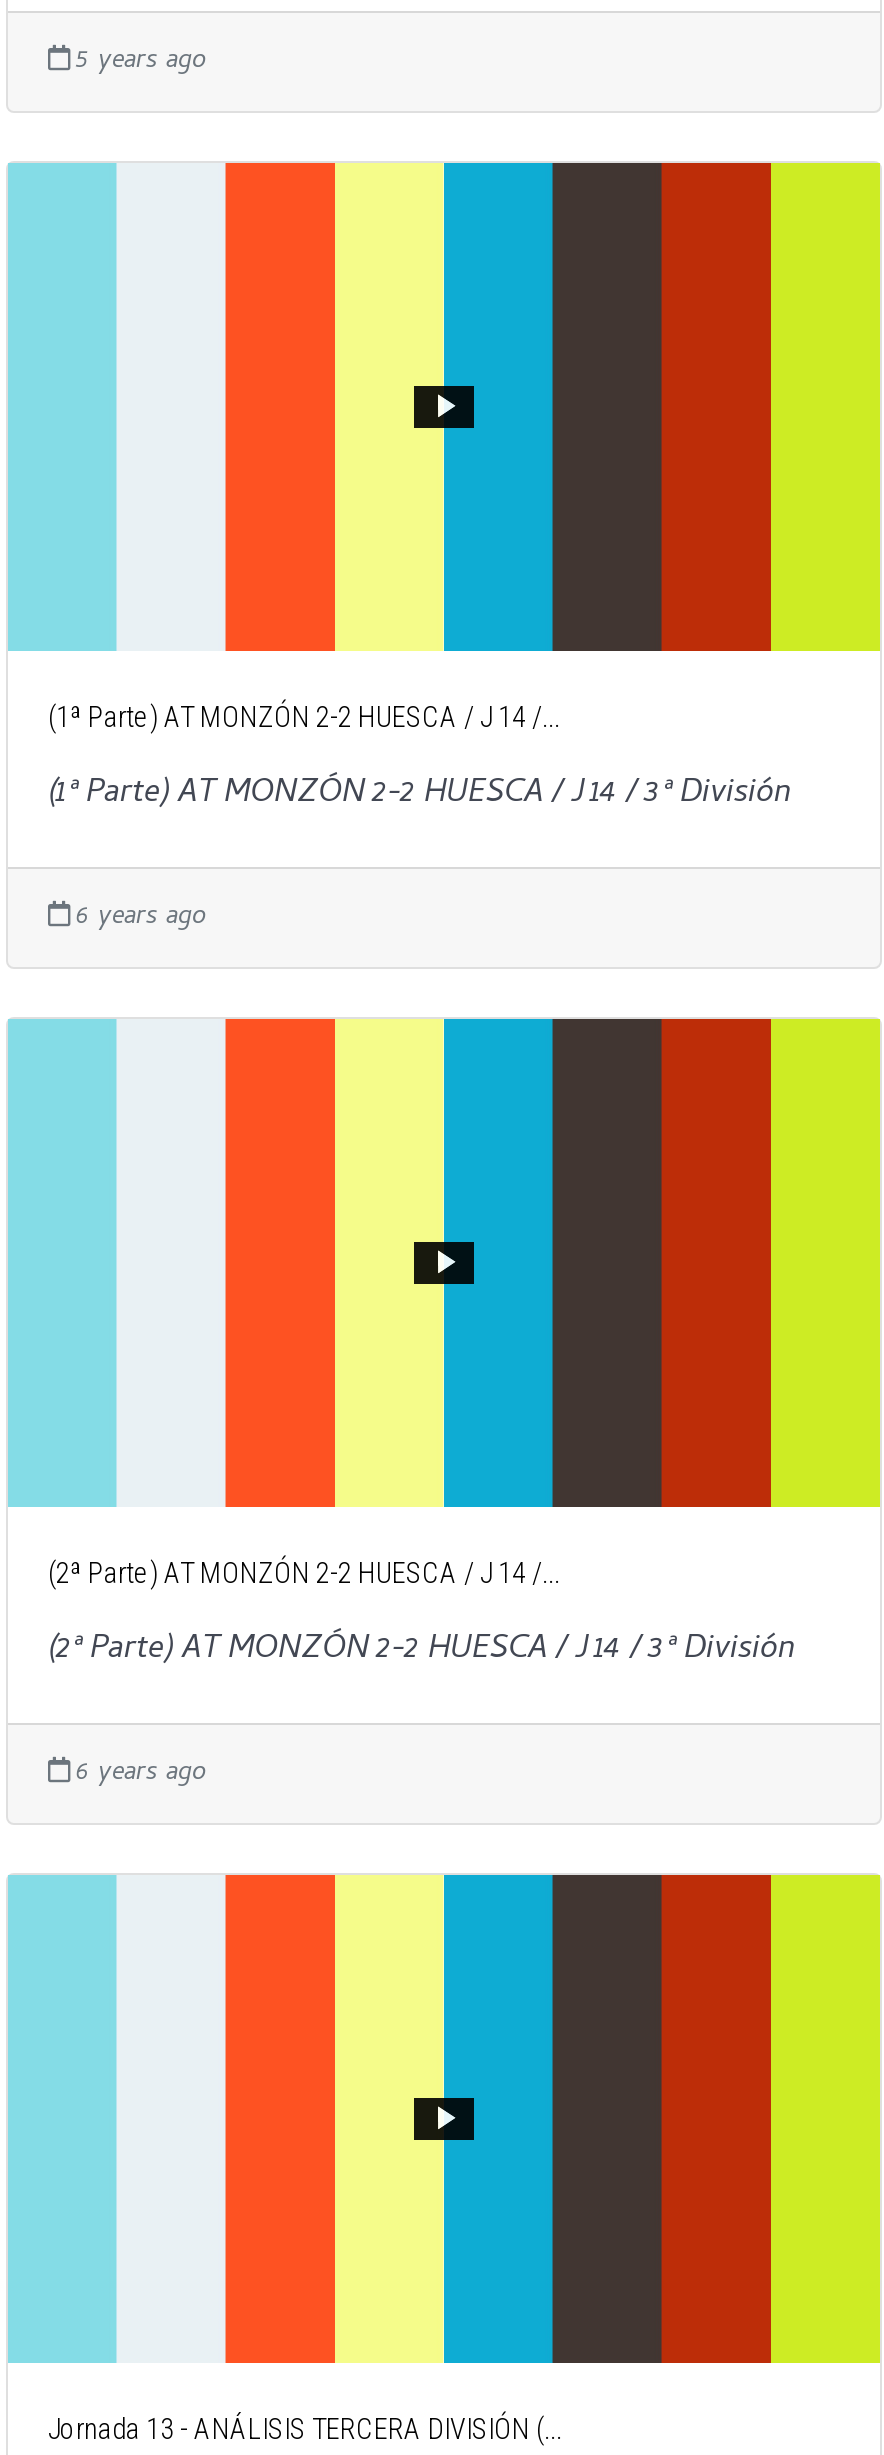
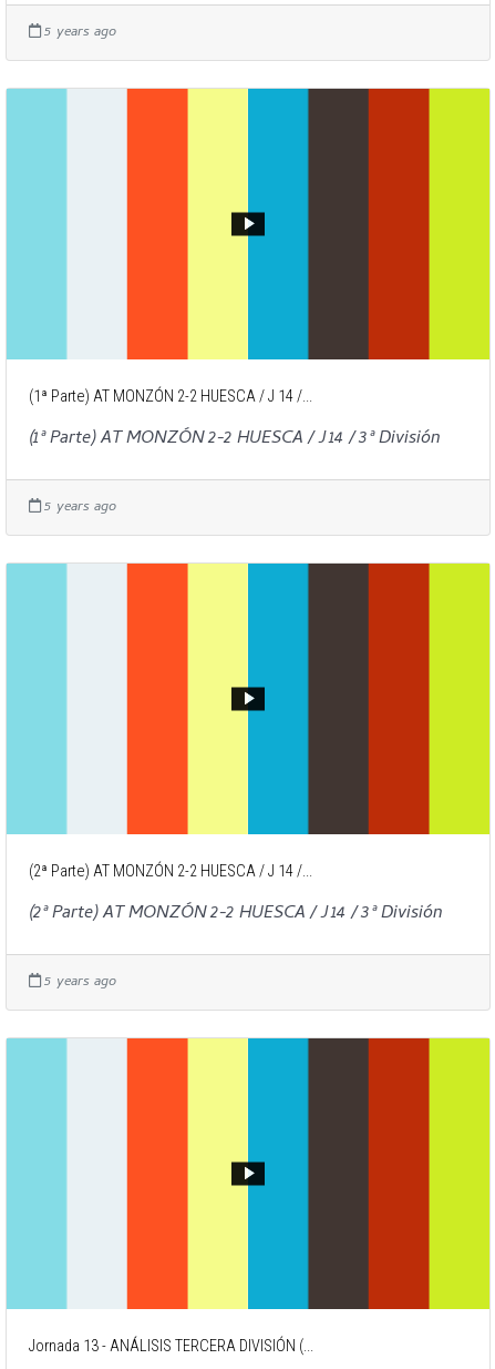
[70,896,206,938] 6 years ago -> [41,496,116,519] 5 years ago
[70,1753,206,1795] 6 years ago -> [41,971,116,994] 5 years ago

